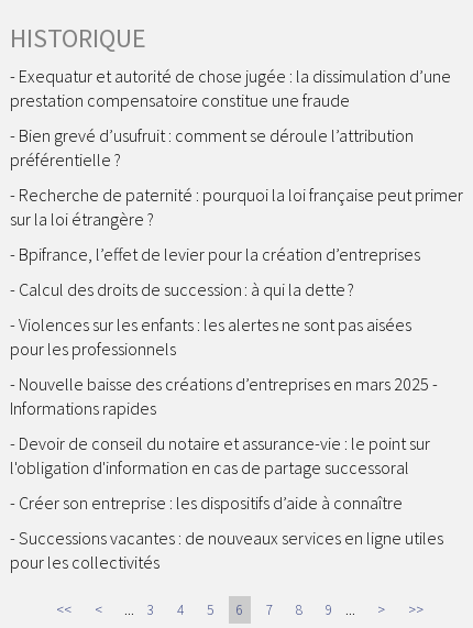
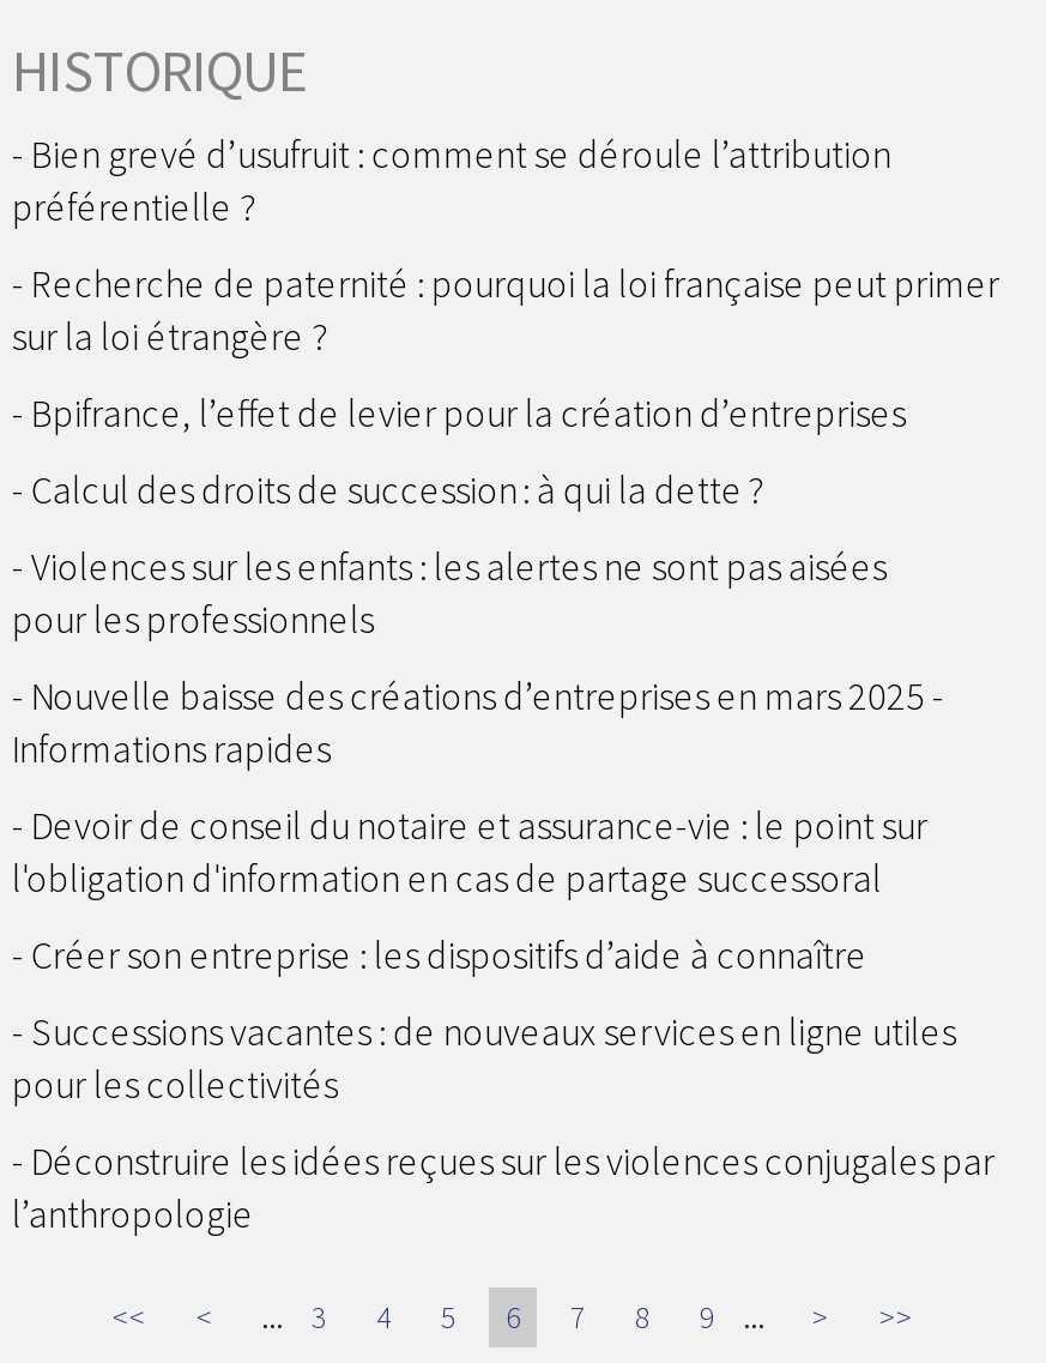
[10,64,451,111] Exequatur et autorité de chose jugée : la dissimulation d’une | prestation compensatoire constitue une fraude -> none
moved [10,124,463,573] -> [12,129,999,1107]: Bien grevé d’usufruit : comment se déroule l’attribution | préférentielle ? | Recherche de paternité : pourquoi la loi française peut primer | ... | Successions vacantes : de nouveaux services en ligne utiles | pour les collectivités
none -> [12,1135,994,1236] Déconstruire les idées reçues sur les violences conjugales par | l’anthropologie

